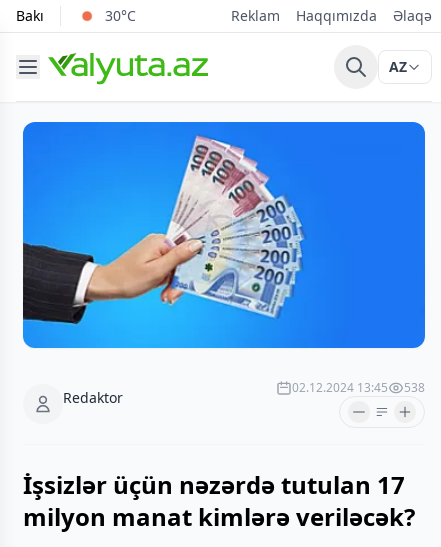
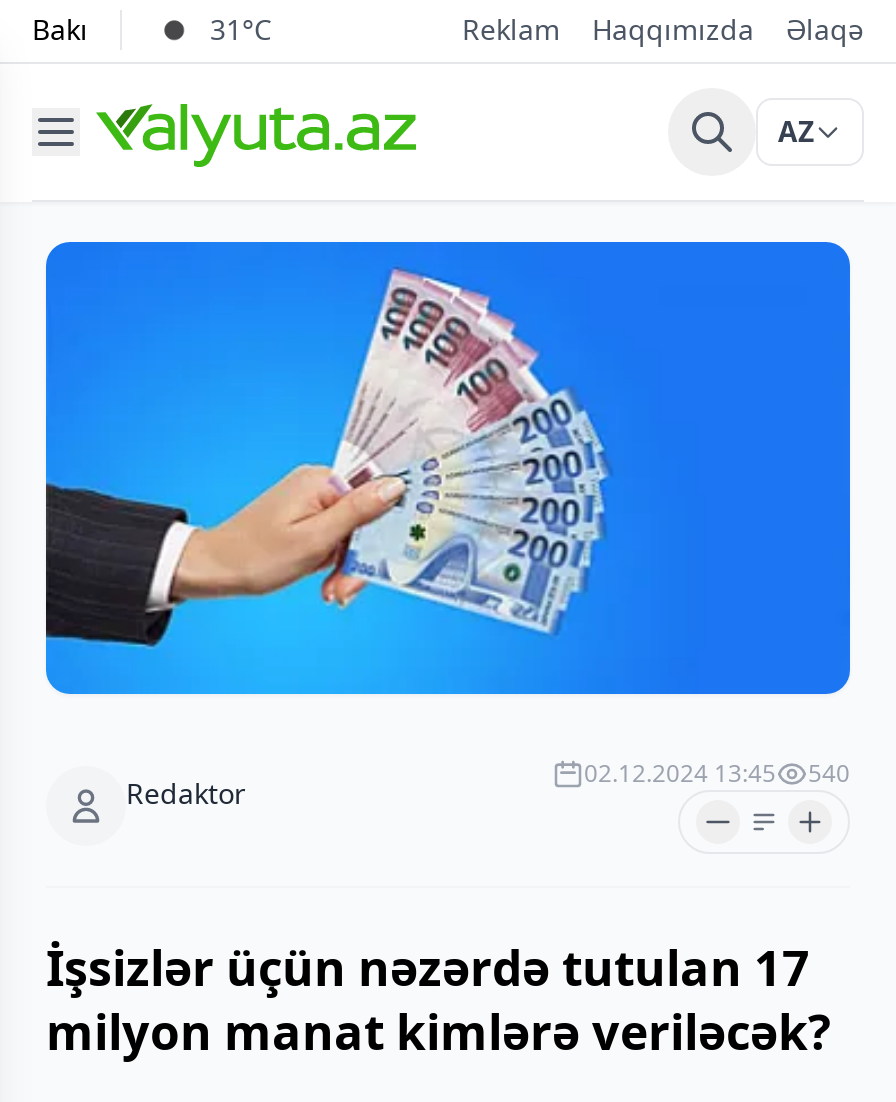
[105,6,136,25] 30°C -> [210,10,272,48] 31°C
[292,379,425,396] 02.12.2024 13:45 538 -> [584,756,850,790] 02.12.2024 13:45 540

